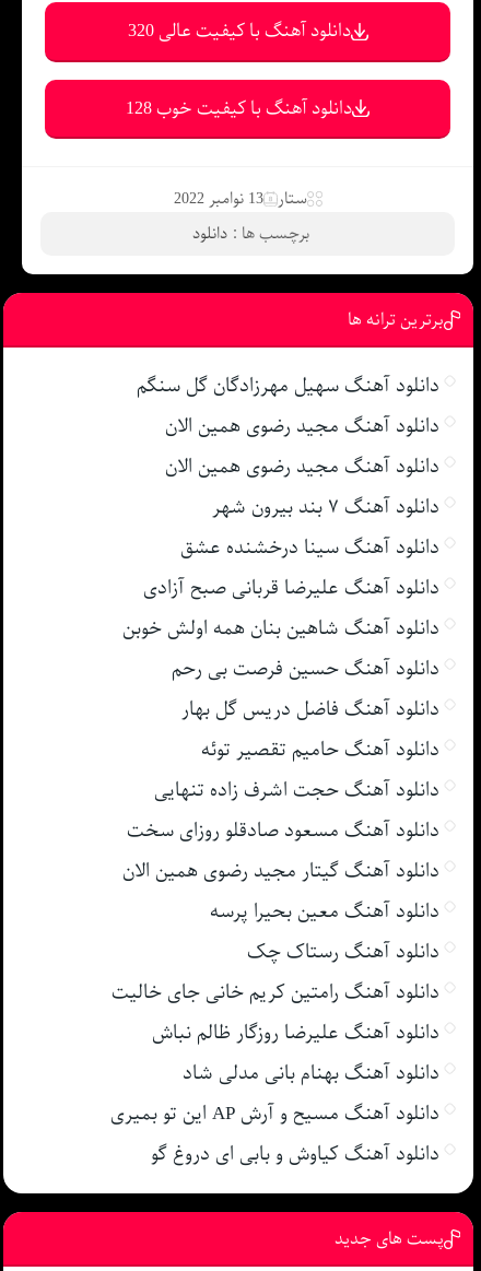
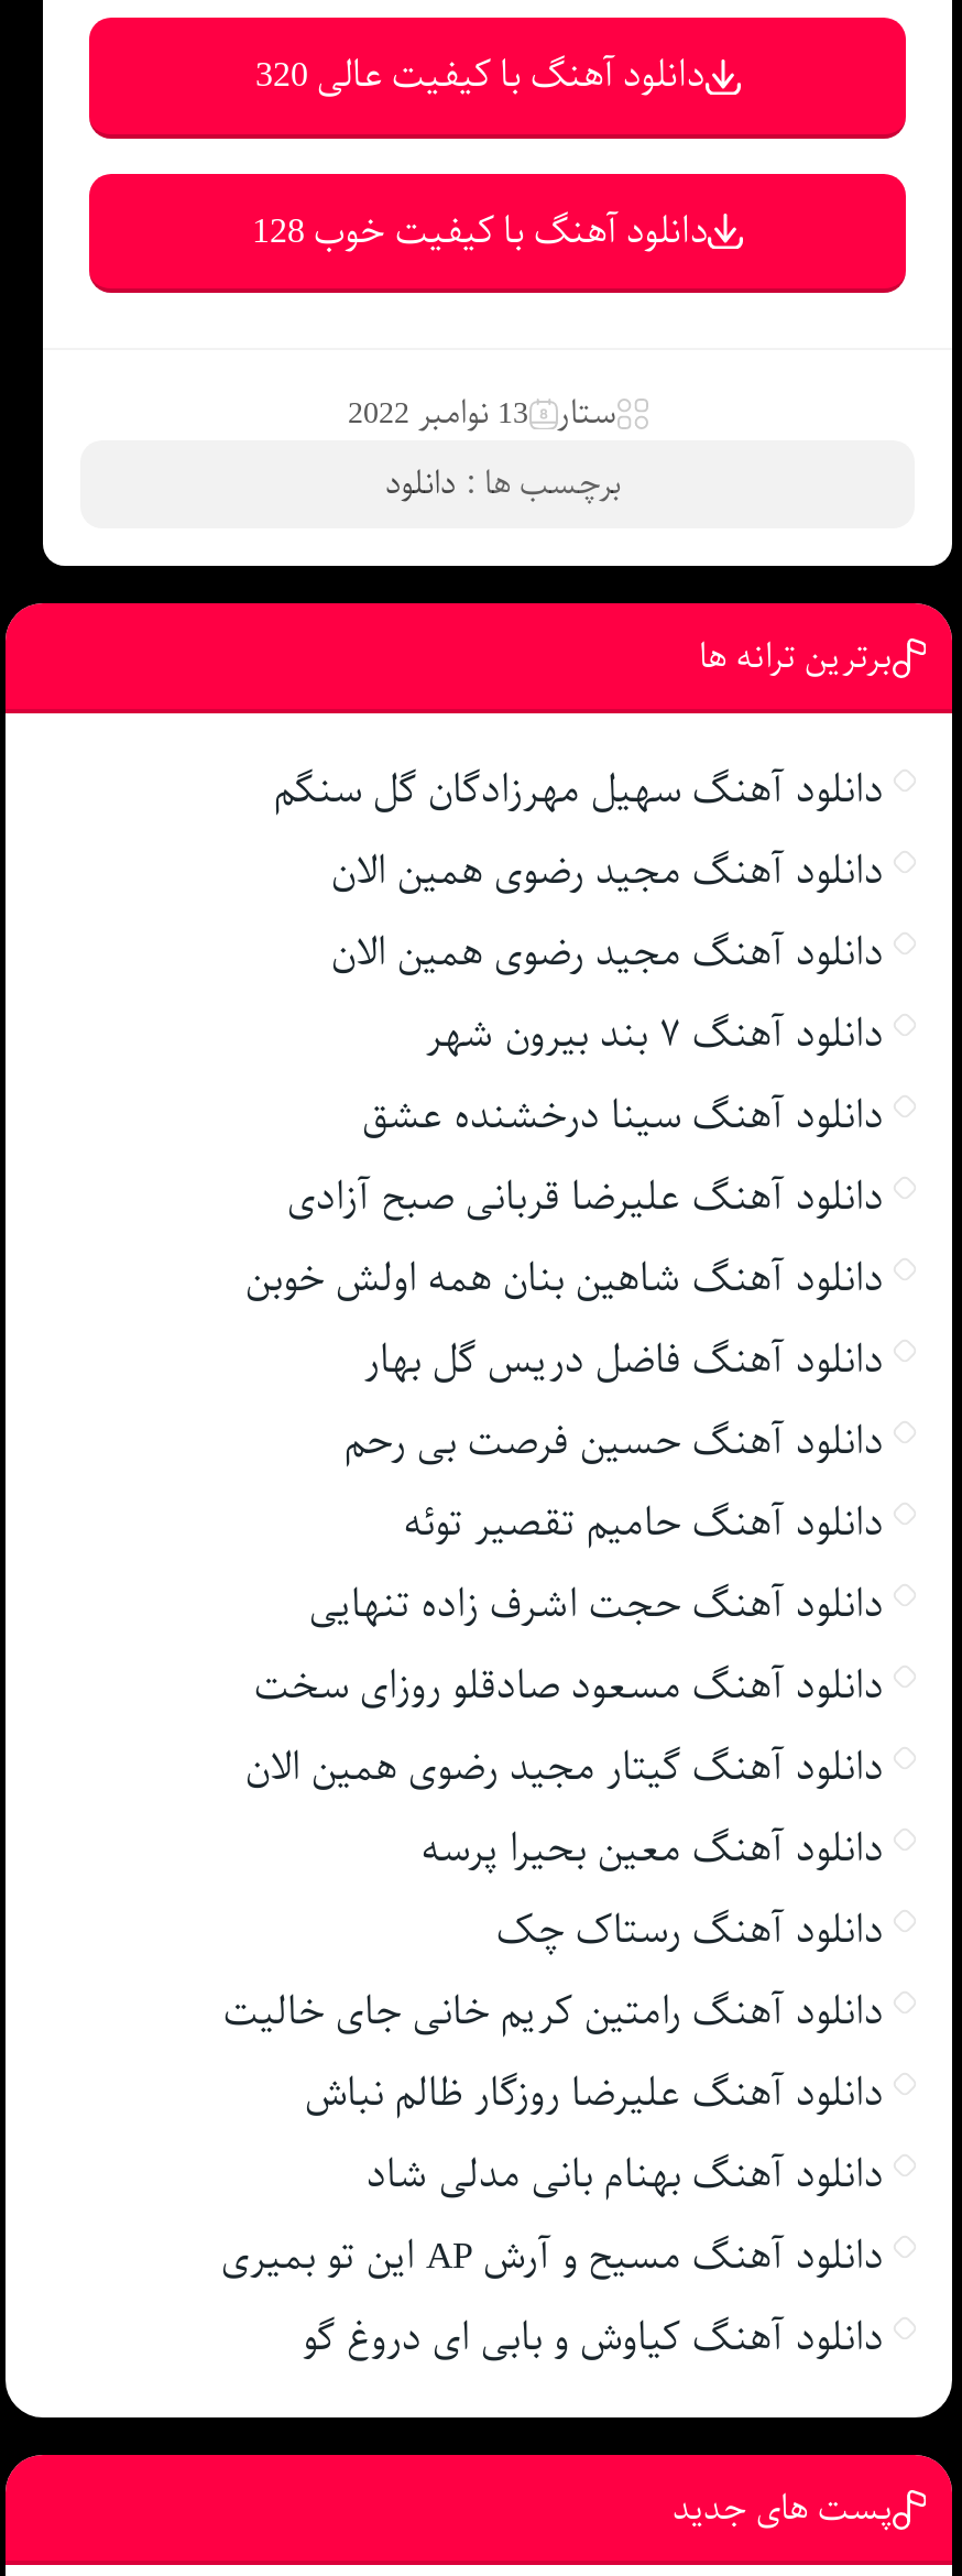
moved [172,652,439,685] -> [345,1409,884,1475]: دانلود آهنگ حسین فرصت بی رحم
moved [181,693,439,726] -> [364,1327,884,1393]: دانلود آهنگ فاضل دریس گل بهار

